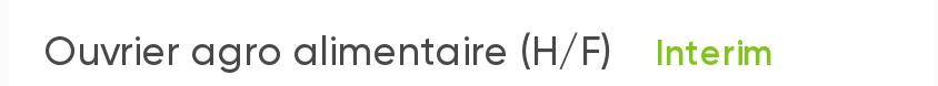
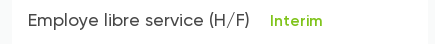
[44,28,611,75] Ouvrier agro alimentaire (H/F) -> [28,9,250,30] Employe libre service (H/F)

